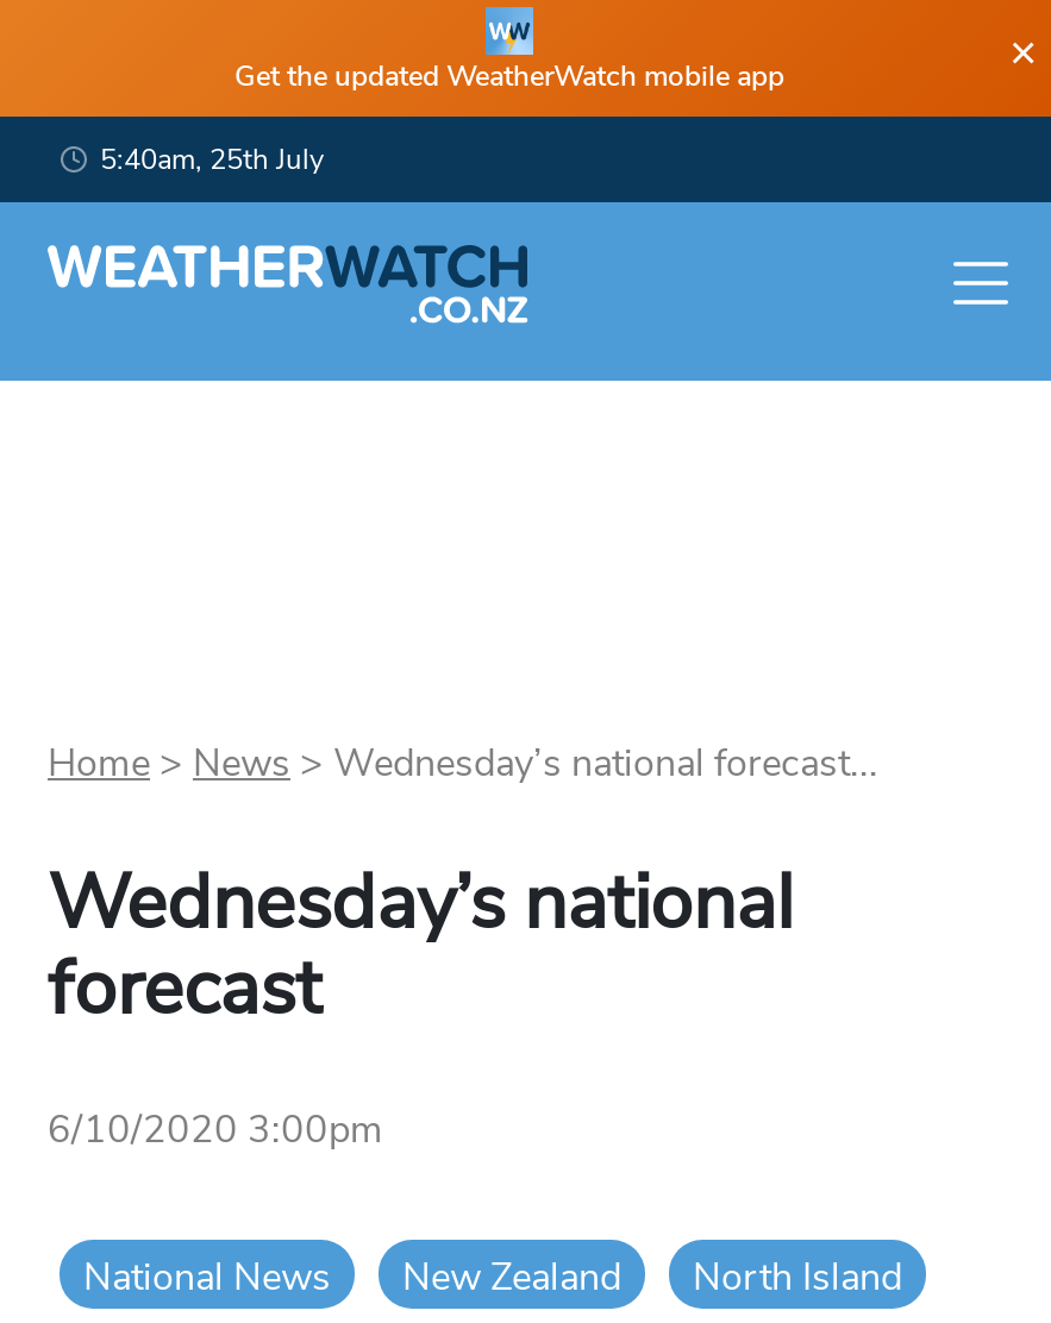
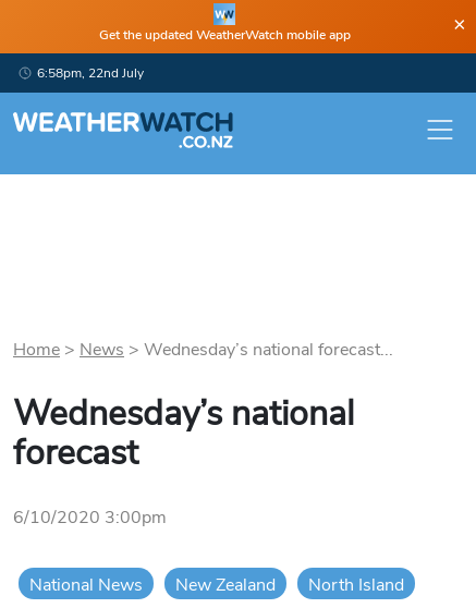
[100,140,324,178] 5:40am, 25th July -> [37,64,144,82] 6:58pm, 22nd July

